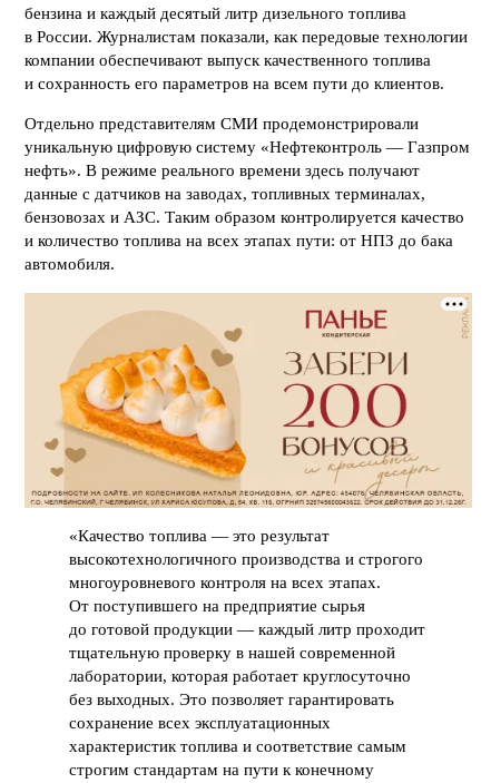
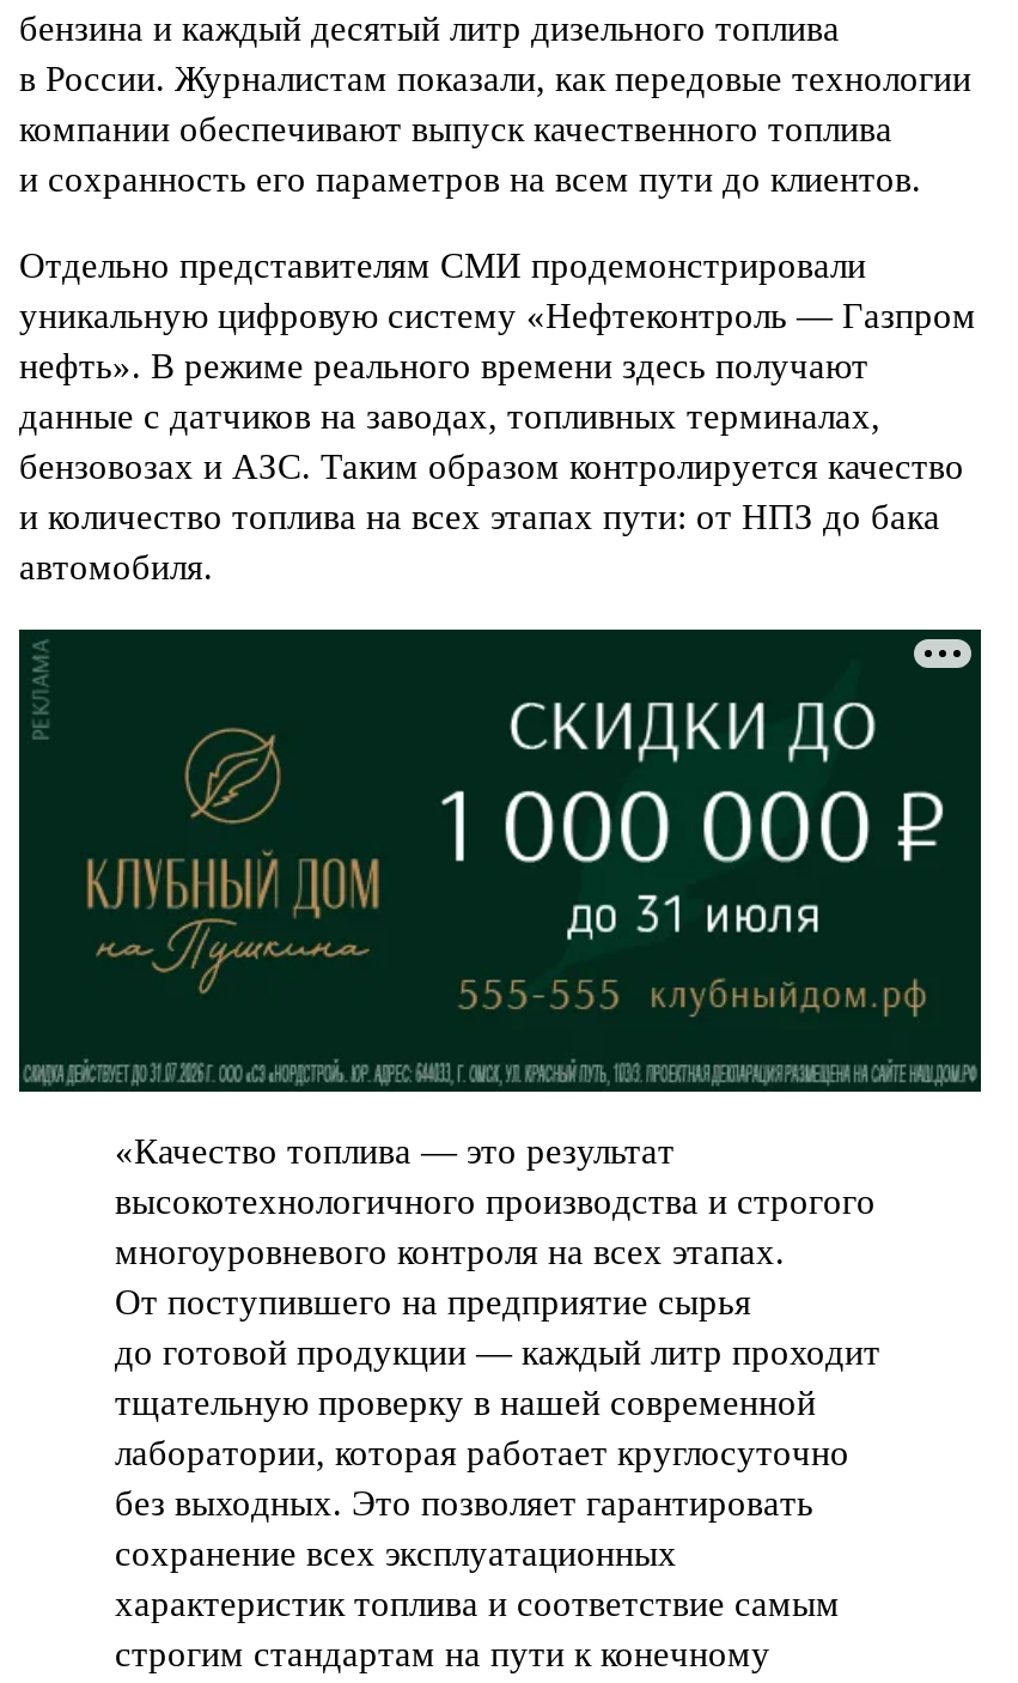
[24,293,472,508] [image] -> [17,627,983,1094] [image]

